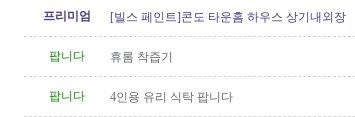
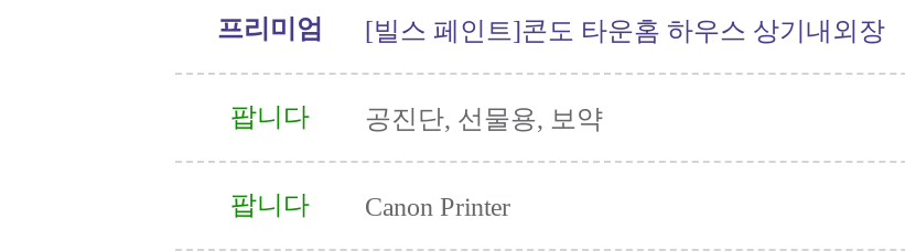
[110,50,173,64] 휴롬 착즙기 -> [365,103,603,134] 공진단, 선물용, 보약
[110,90,233,104] 4인용 유리 식탁 팝니다 -> [365,192,510,222] Canon Printer

